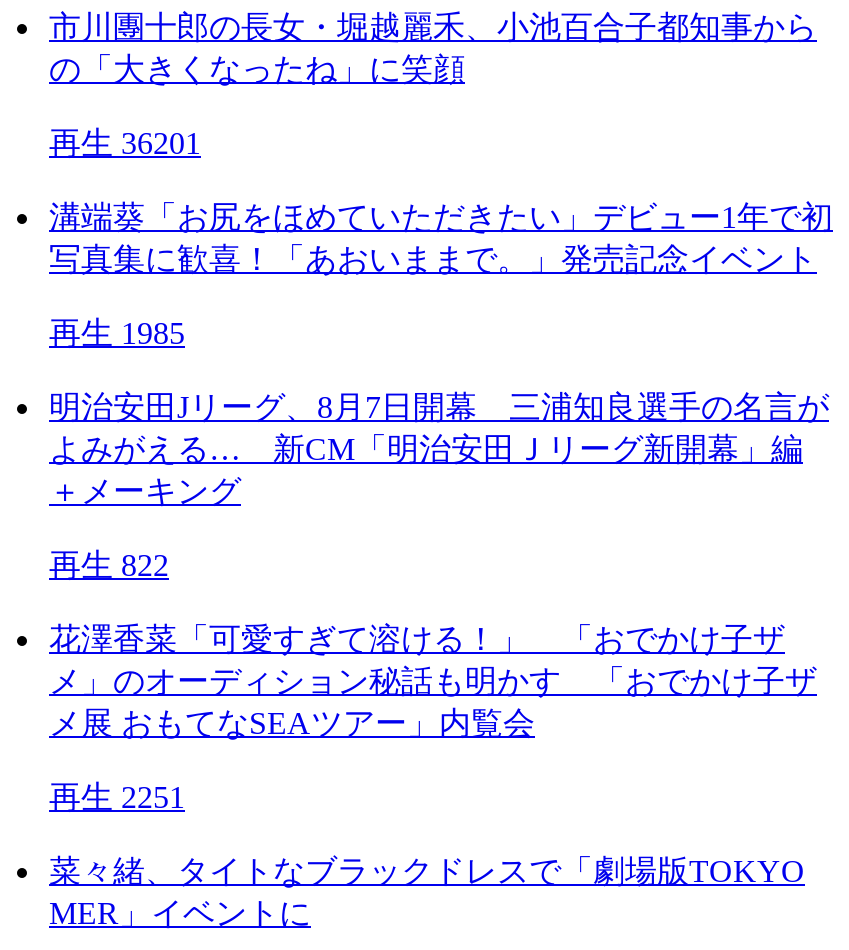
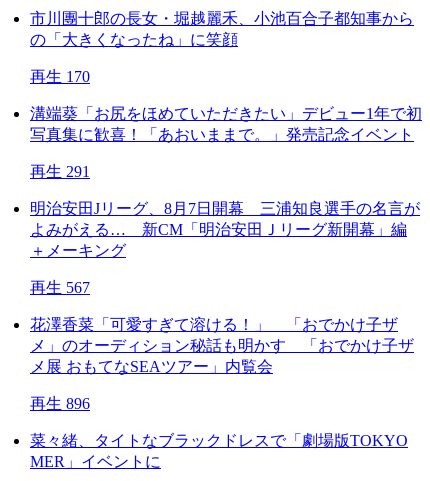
[49,126,201,160] 再生 36201 -> [30,68,90,85] 再生 170
[49,316,185,350] 再生 1985 -> [30,163,90,180] 再生 291
[49,548,169,582] 再生 822 -> [30,279,90,296] 再生 567
[49,780,185,814] 再生 2251 -> [30,395,90,412] 再生 896

